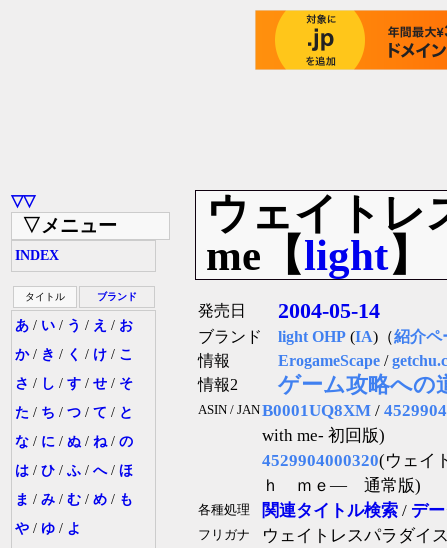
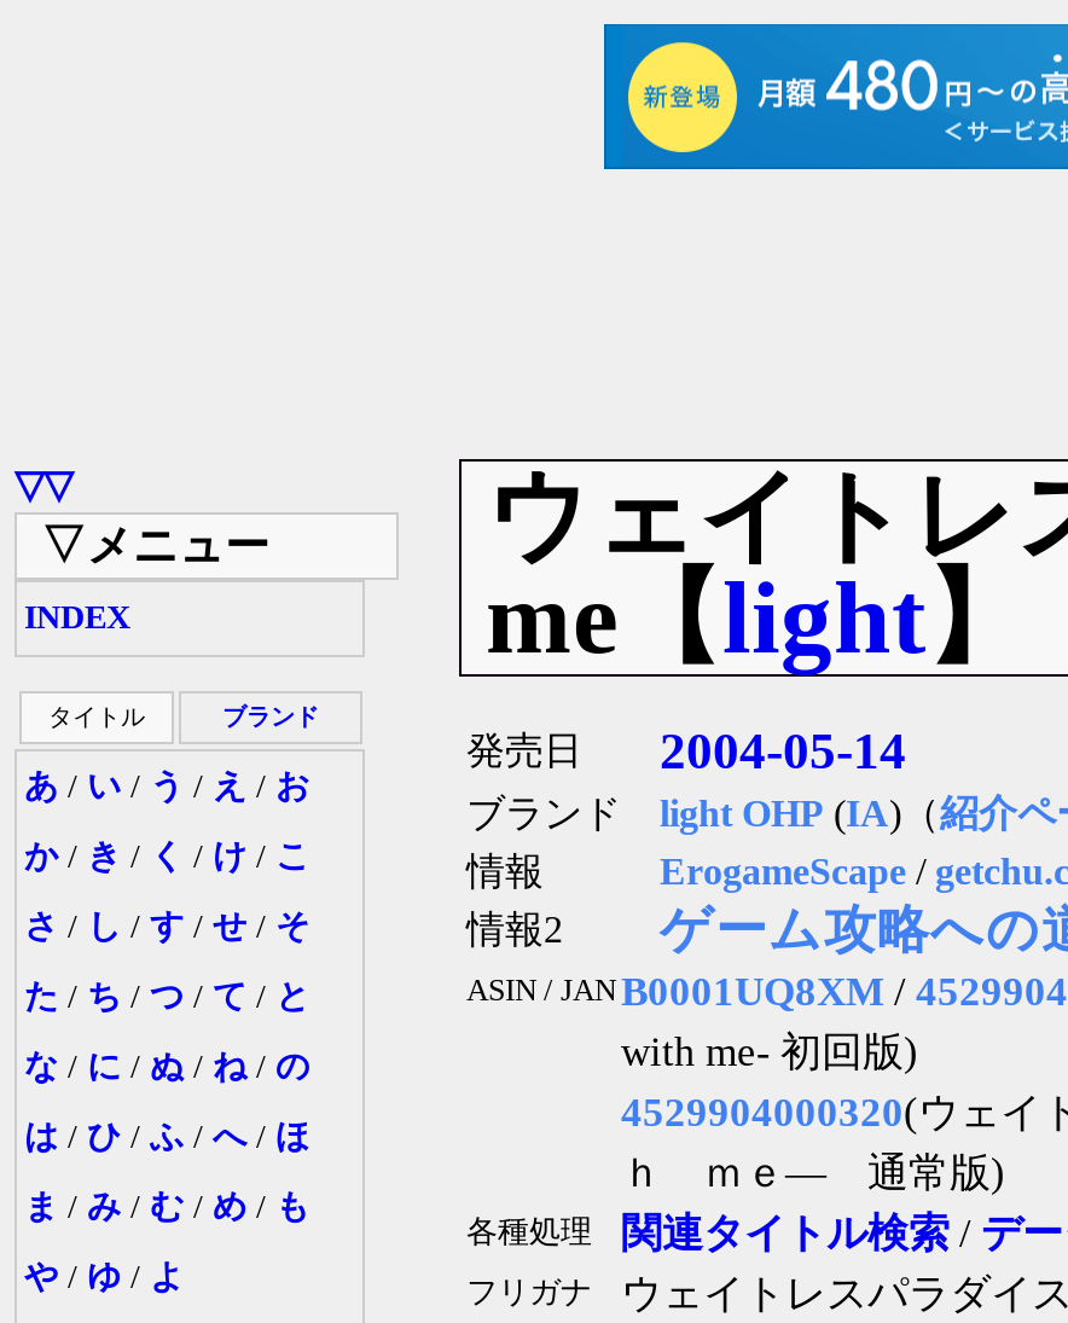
[254,9,444,71] [image] -> [602,22,1061,172] [image]

